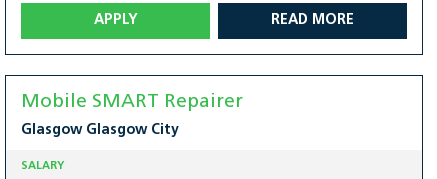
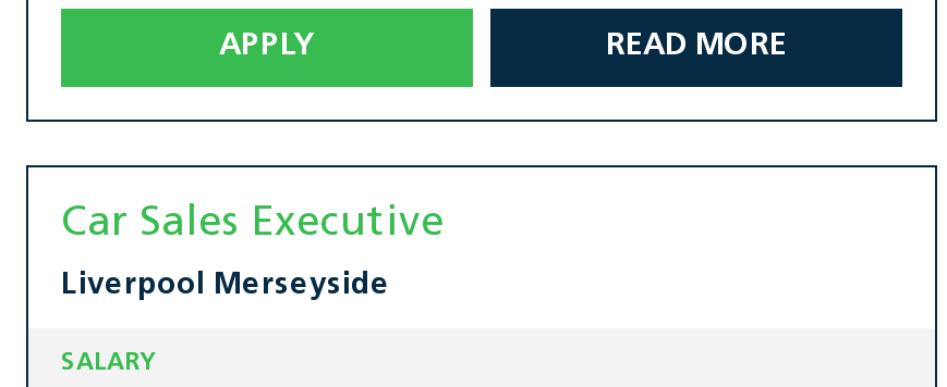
[21,93,243,112] Mobile SMART Repairer -> [61,204,445,245] Car Sales Executive
[21,123,179,138] Glasgow Glasgow City -> [61,270,390,303] Liverpool Merseyside

